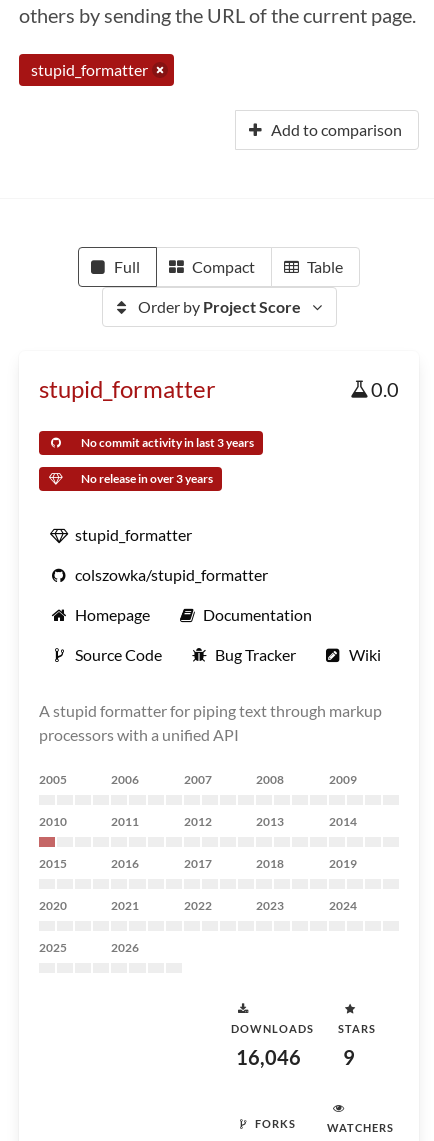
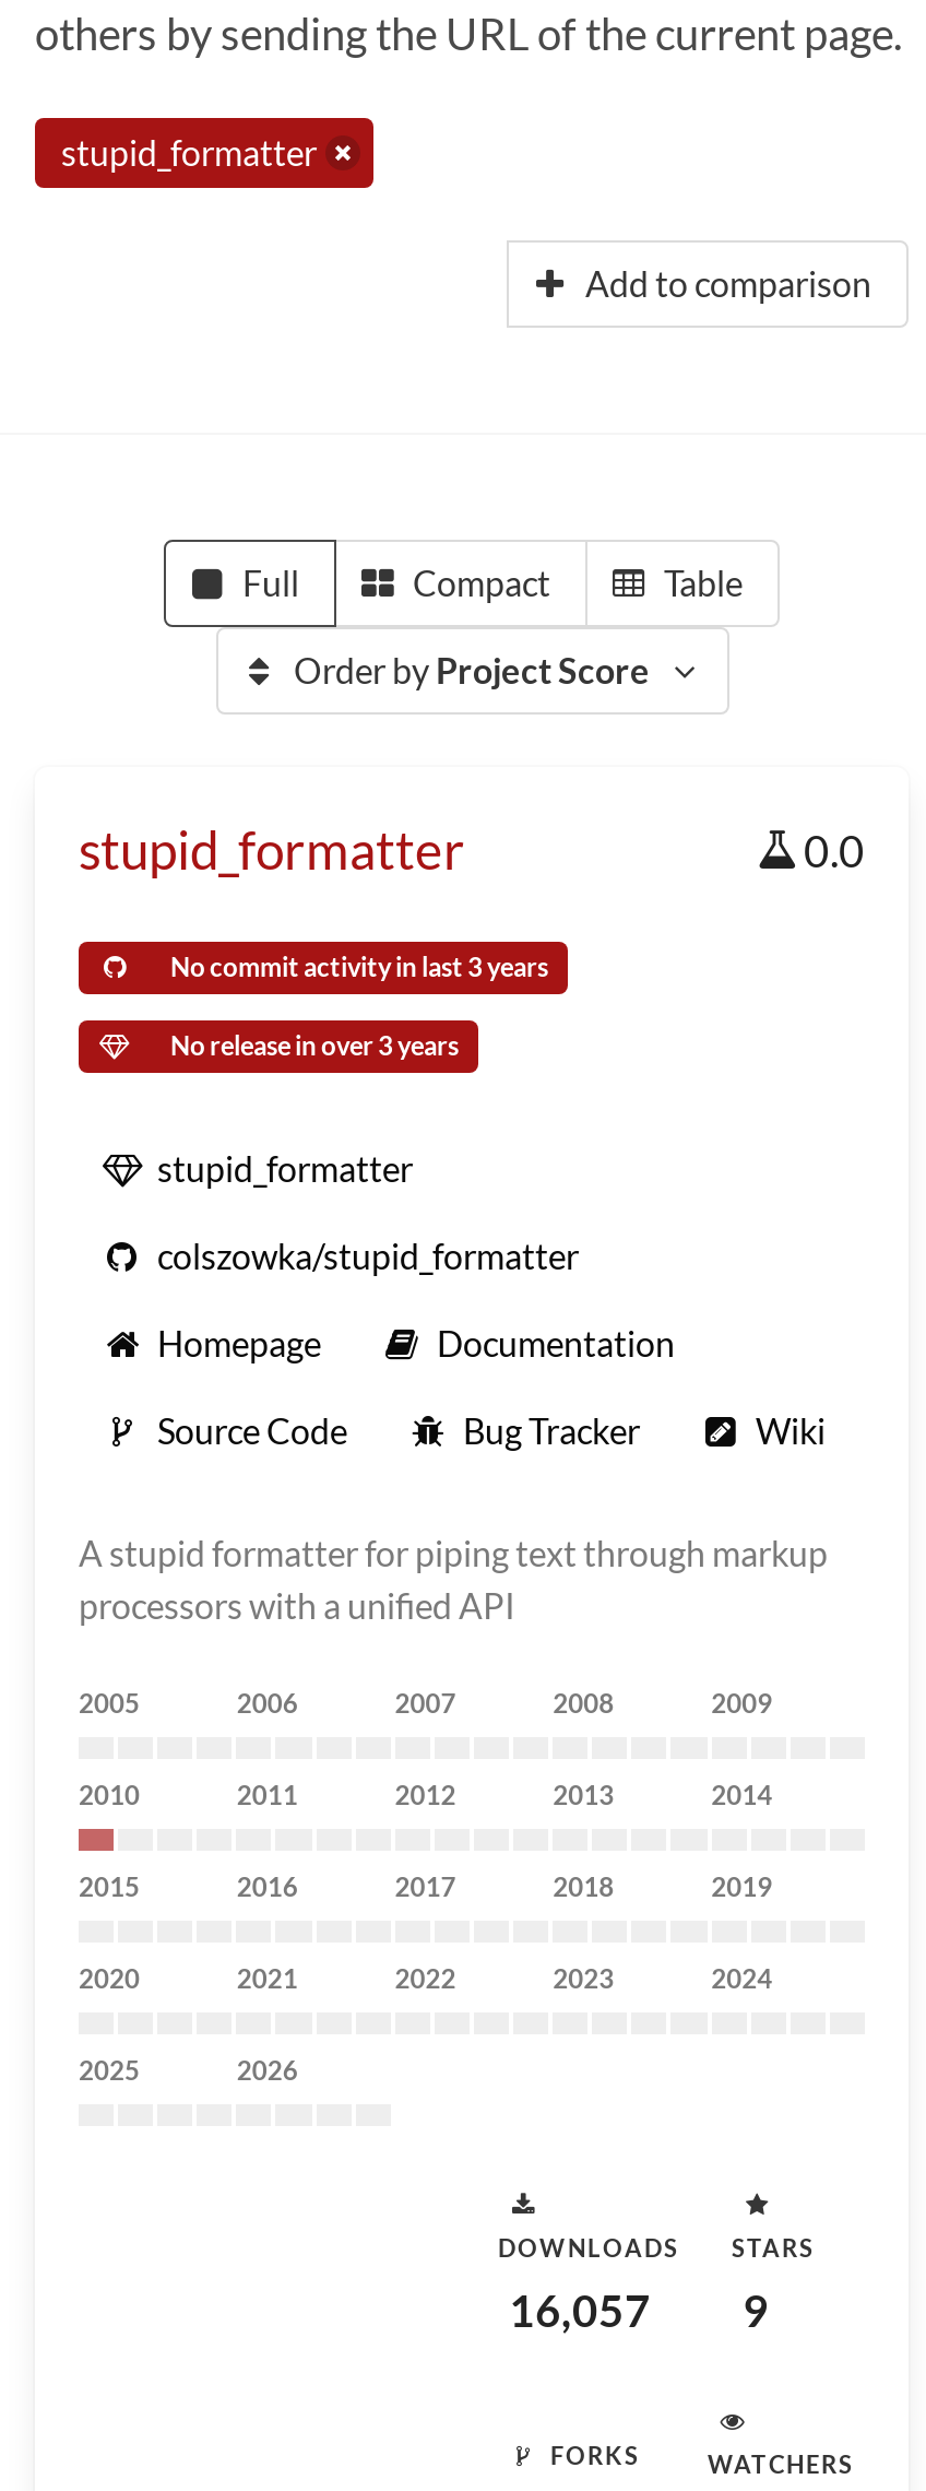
[236,1045,355,1069] 16,046 9 -> [509,2283,769,2336] 16,057 9

